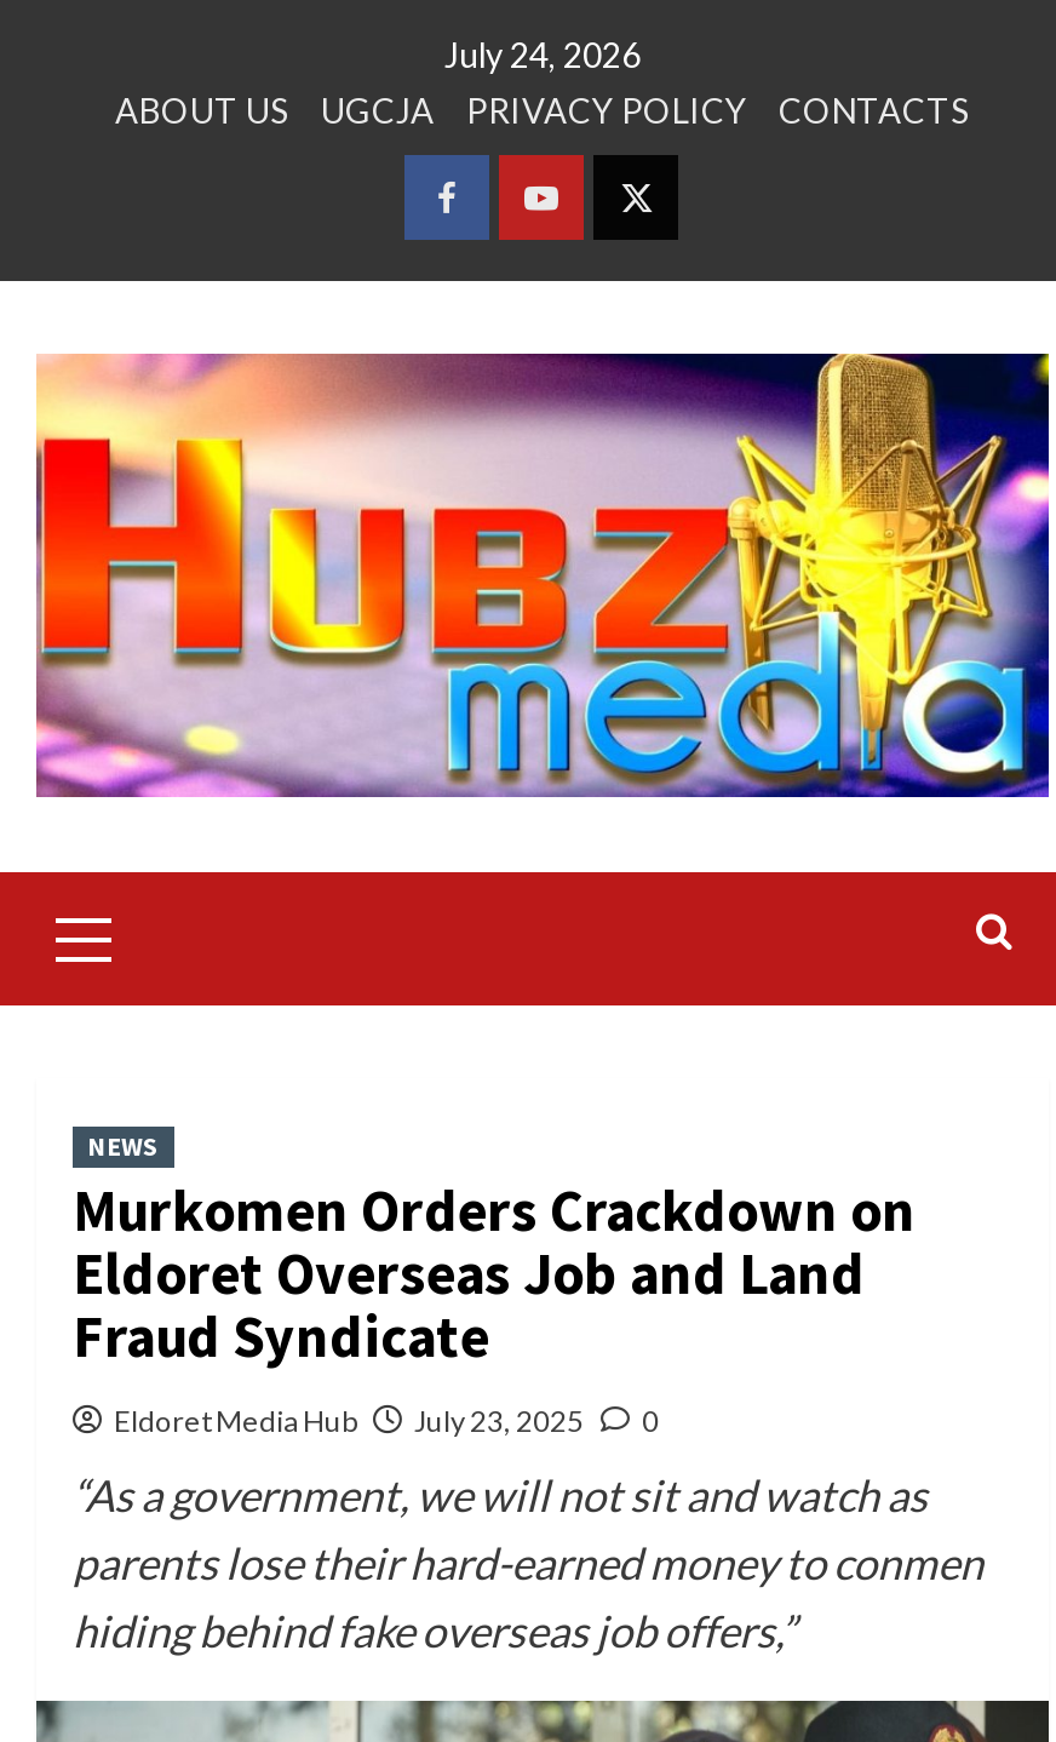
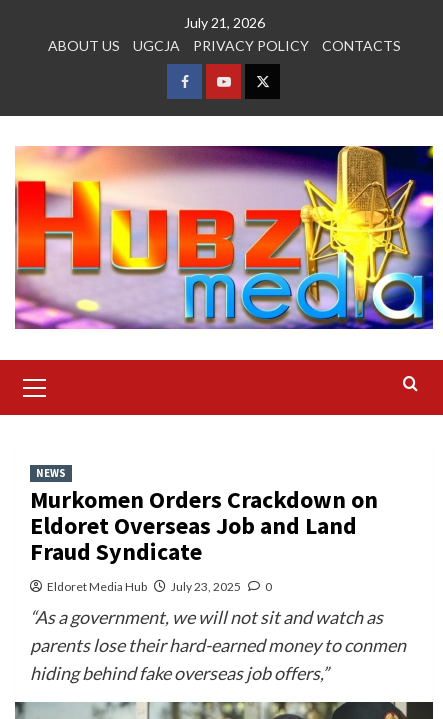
[444,34,641,75] July 24, 2026 -> [183,14,264,31] July 21, 2026

